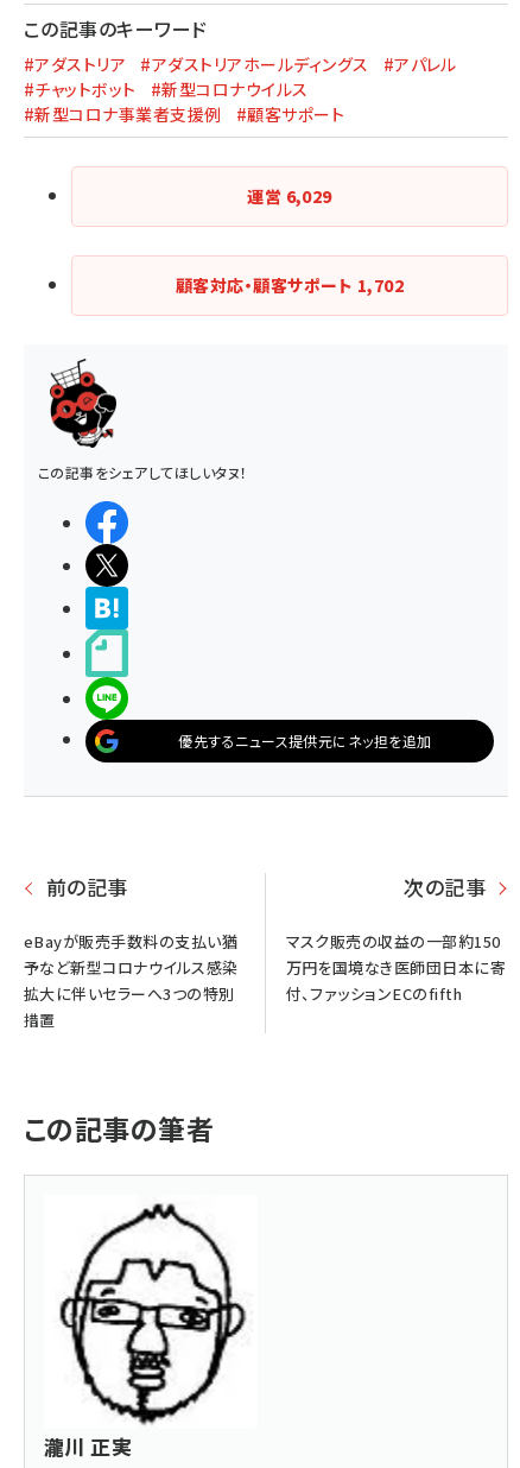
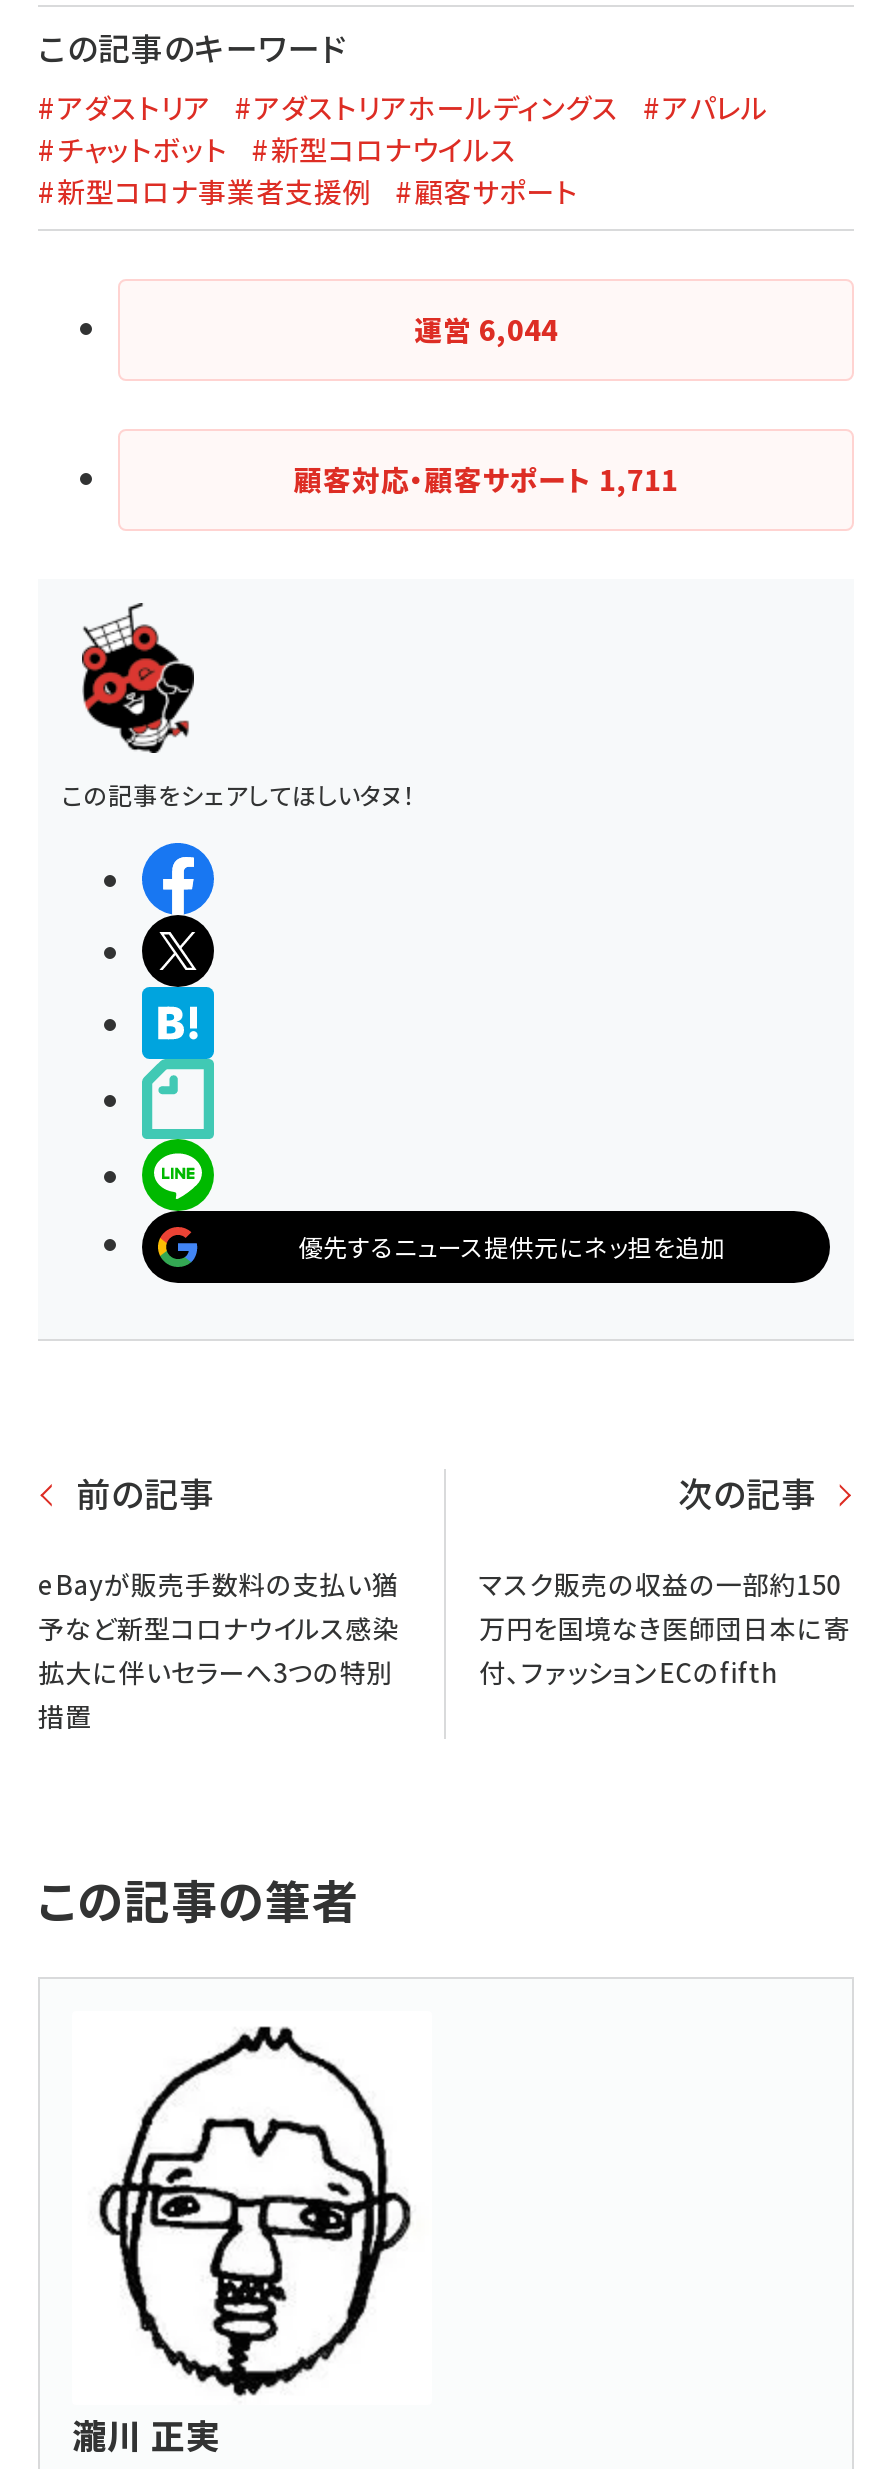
[247,184,332,208] 運営6,029 -> [414,309,558,349] 運営6,044
[176,273,404,297] 顧客対応・顧客サポート1,702 -> [294,459,678,499] 顧客対応・顧客サポート1,711

